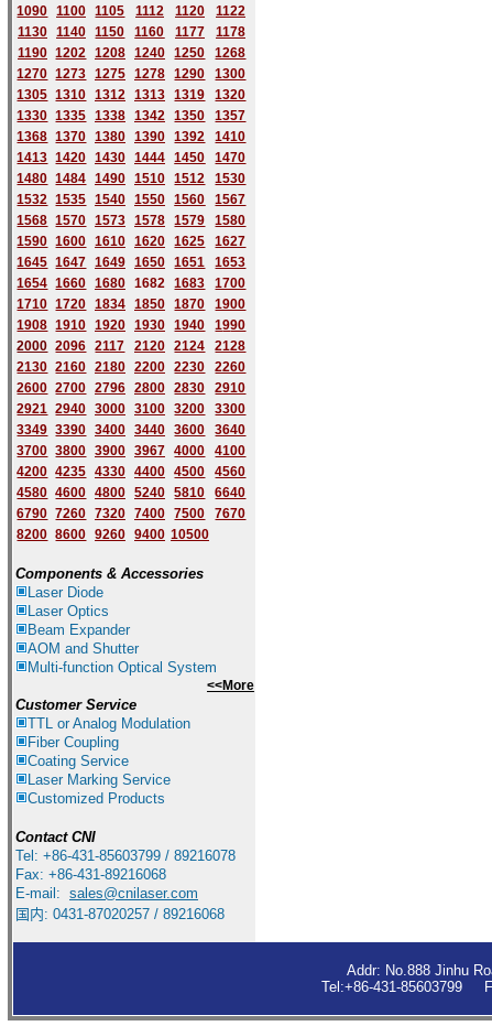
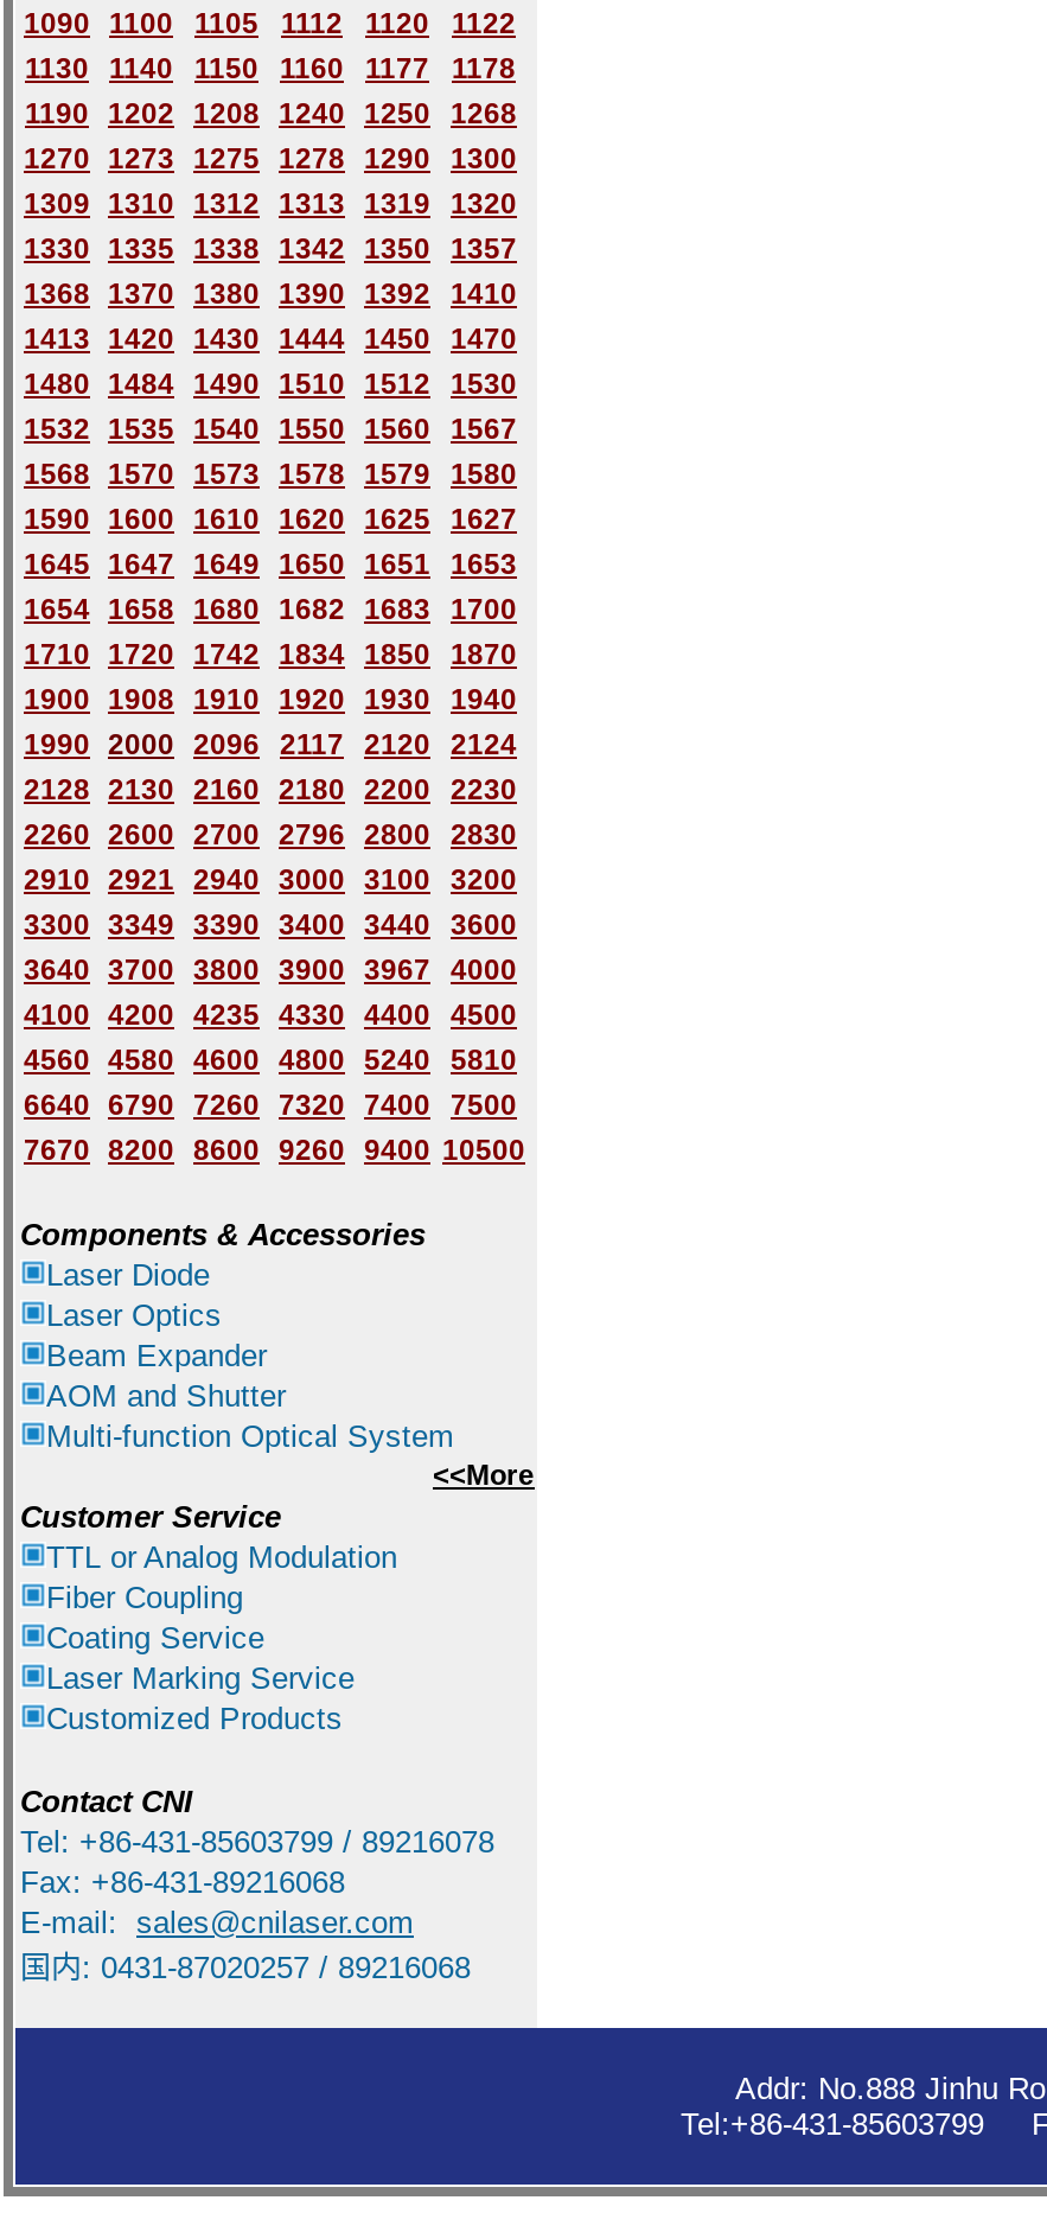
[17,87,205,102] 1305 1310 1312 1313 | 1319 -> [24,187,430,221] 1309 1310 1312 1313 1319
[17,276,205,291] 1654 1660 1680 1682 | 1683 -> [24,593,430,626] 1654 1658 1680 1682 1683
[17,296,165,312] 1710 1720 1834 1850 -> [24,638,430,671] 1710 1720 1742 1834 1850

